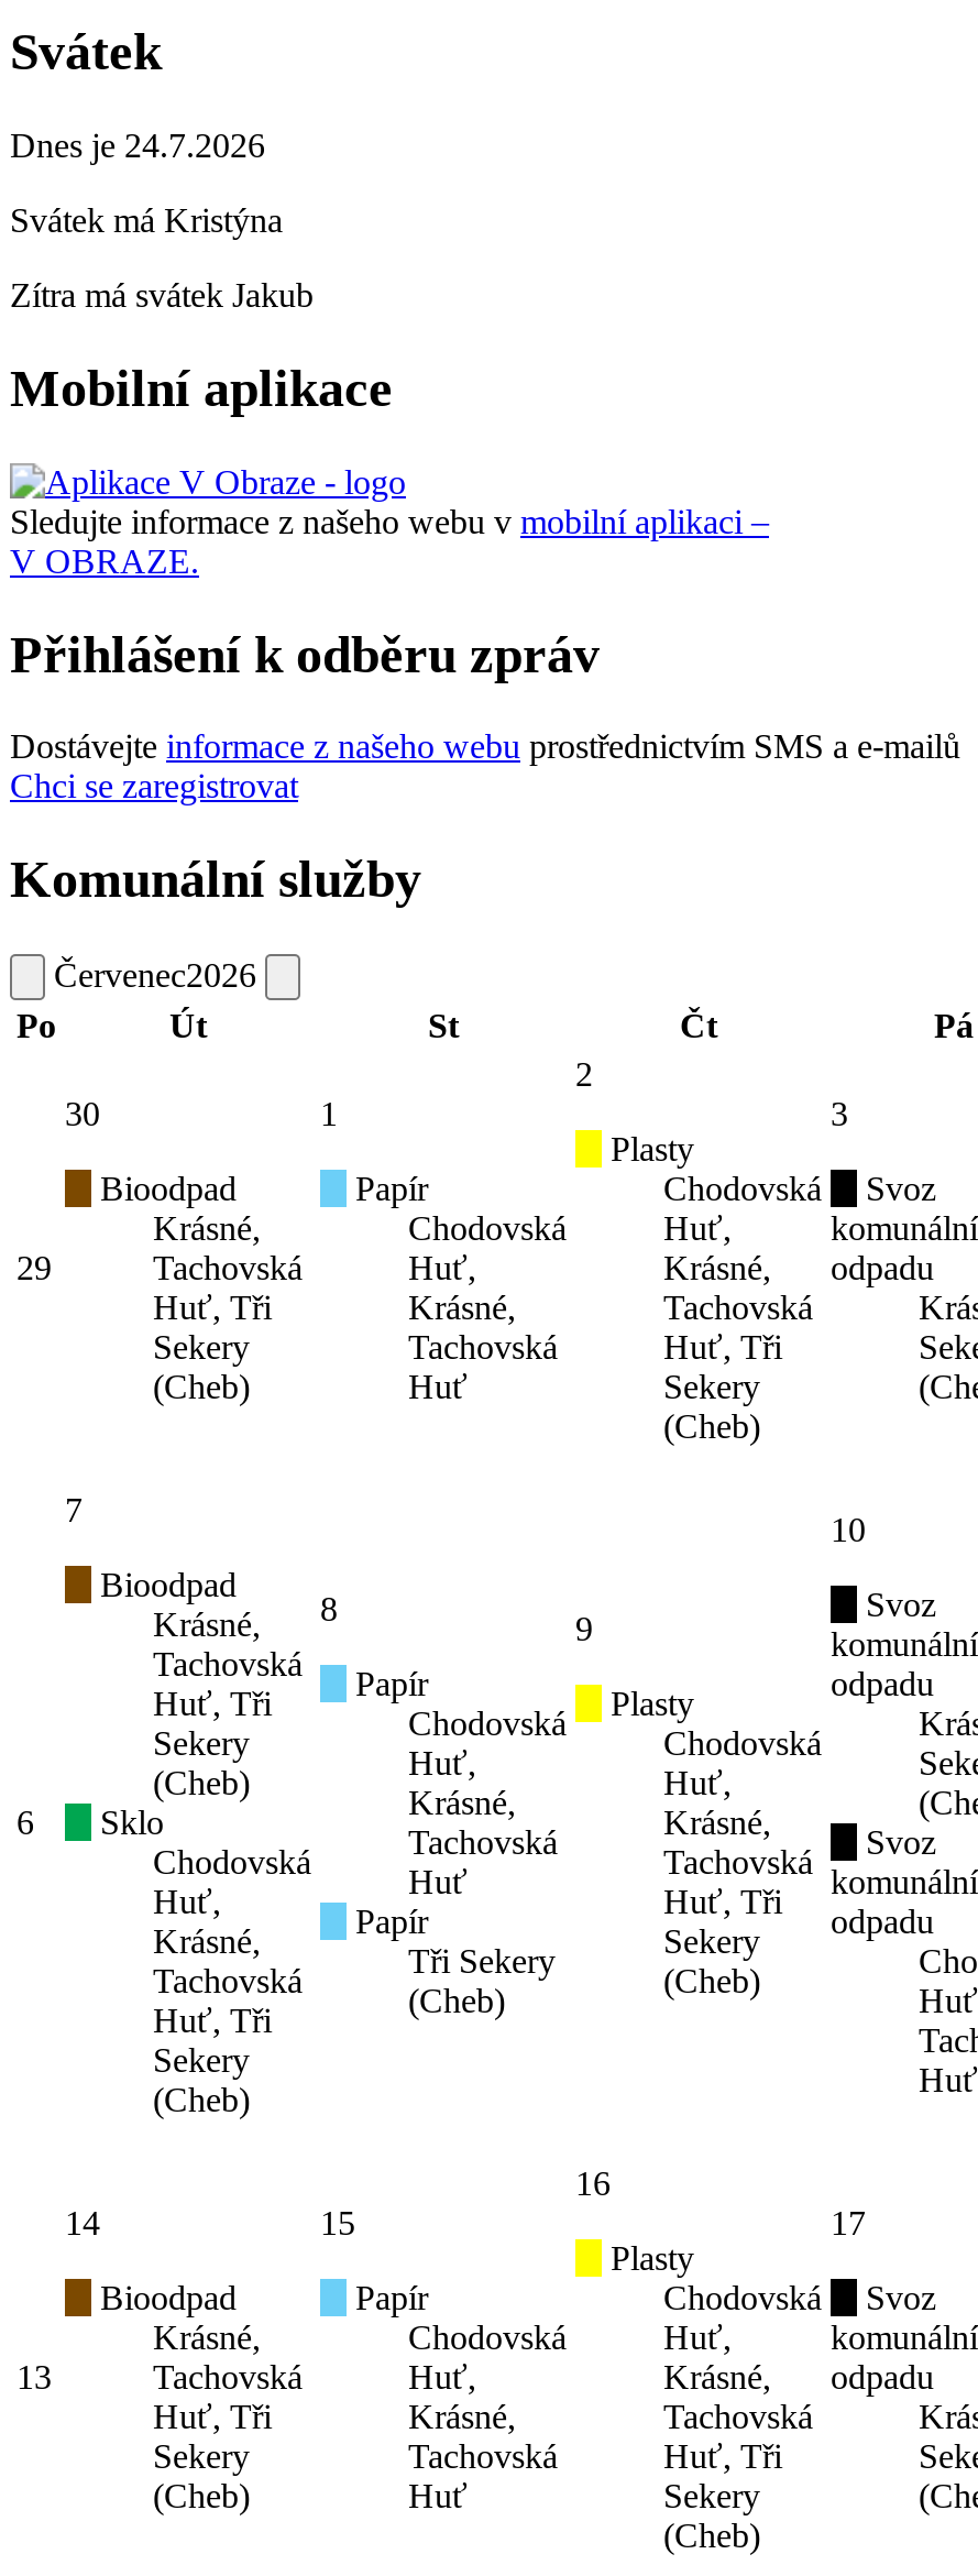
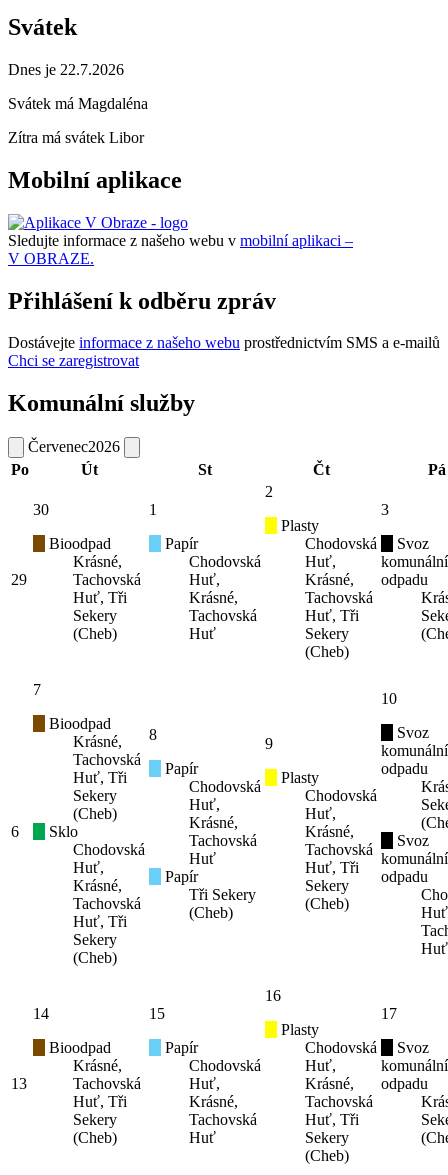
[10,126,265,164] Dnes je 24.7.2026 -> [8,61,124,78] Dnes je 22.7.2026
[10,201,283,238] Svátek má Kristýna -> [8,95,148,112] Svátek má Magdaléna
[10,276,314,313] Zítra má svátek Jakub -> [8,129,144,146] Zítra má svátek Libor

